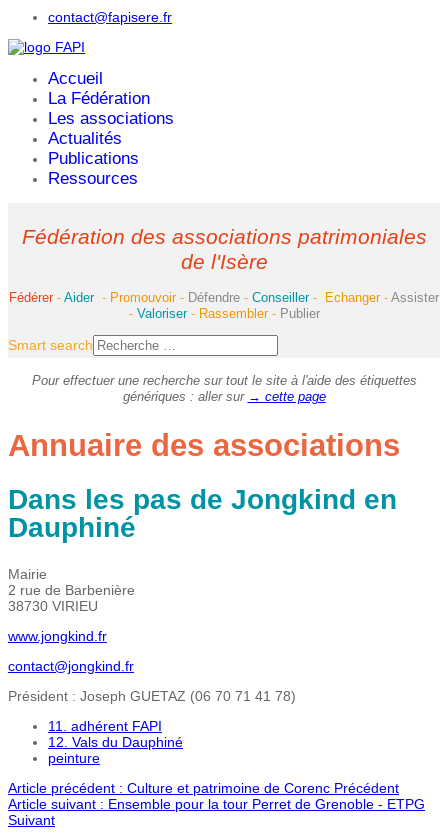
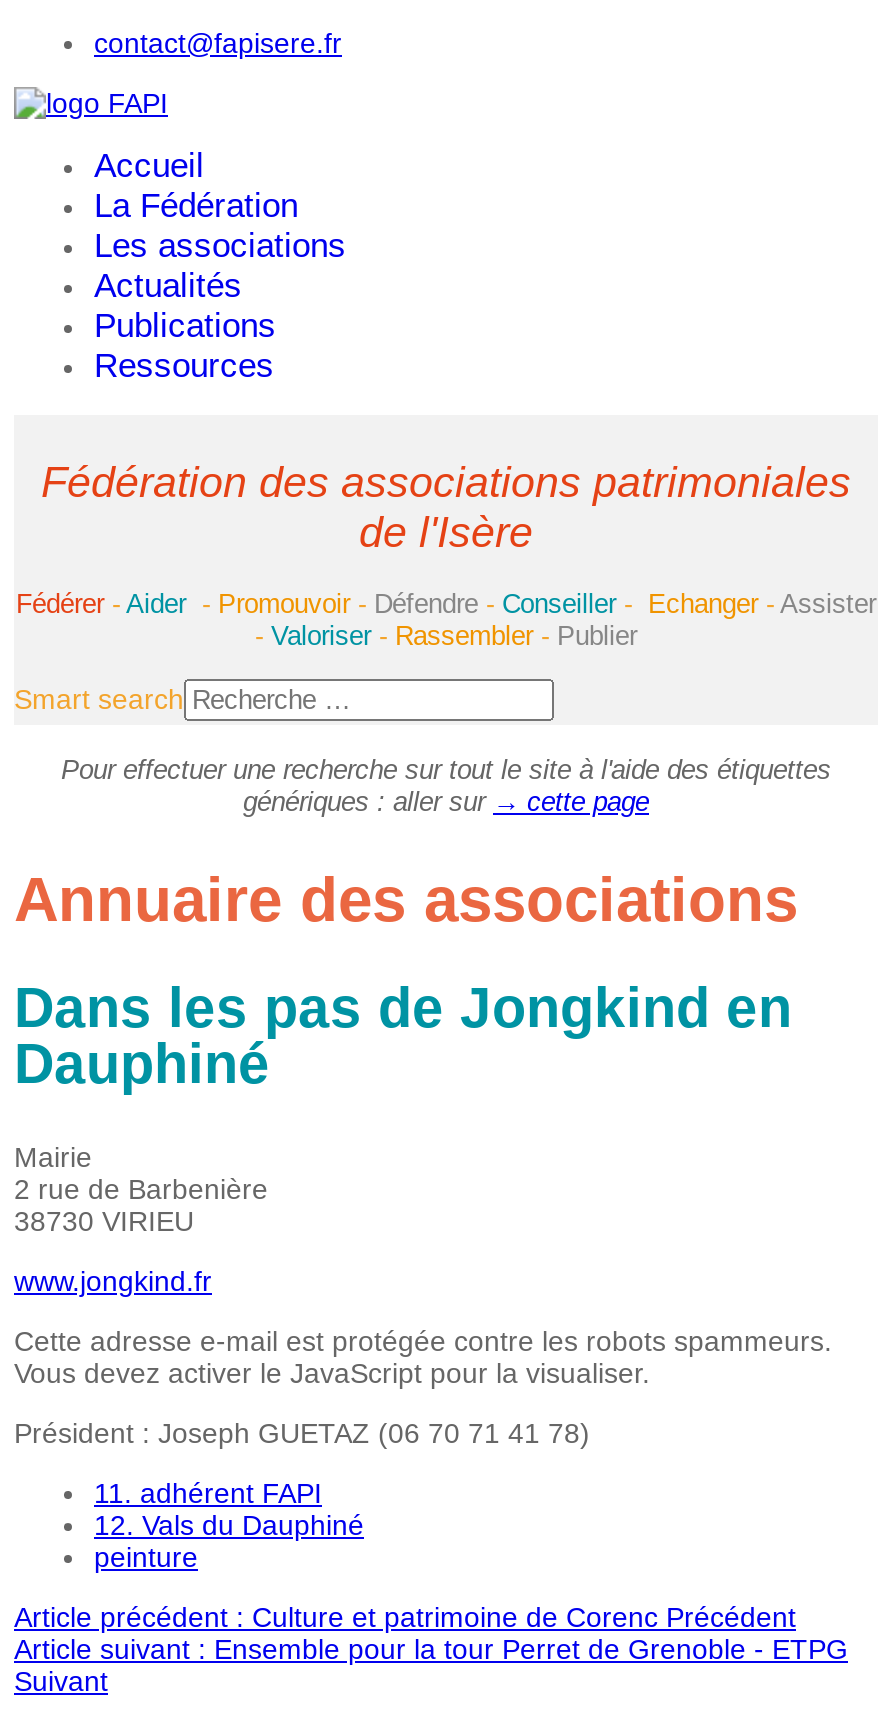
[8,658,134,674] contact@jongkind.fr -> [14,1324,832,1388] Cette adresse e-mail est protégée contre les robots spammeurs. | Vous devez activer le JavaScript pour la visualiser.

